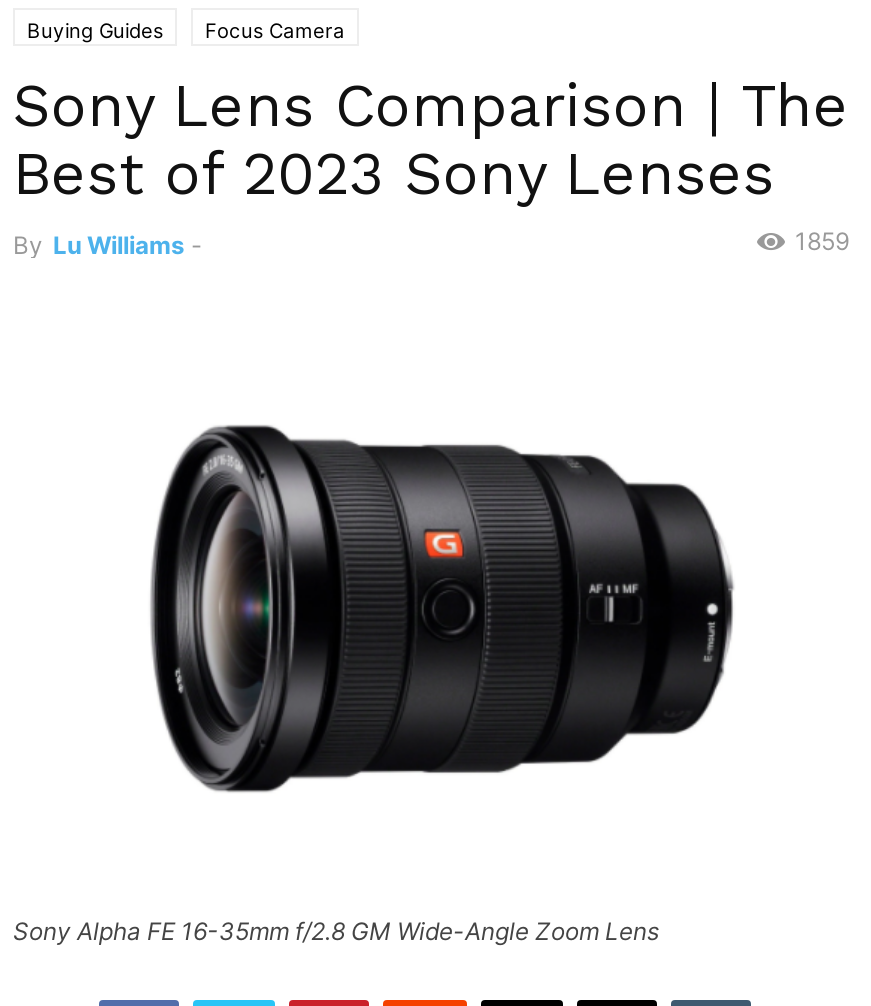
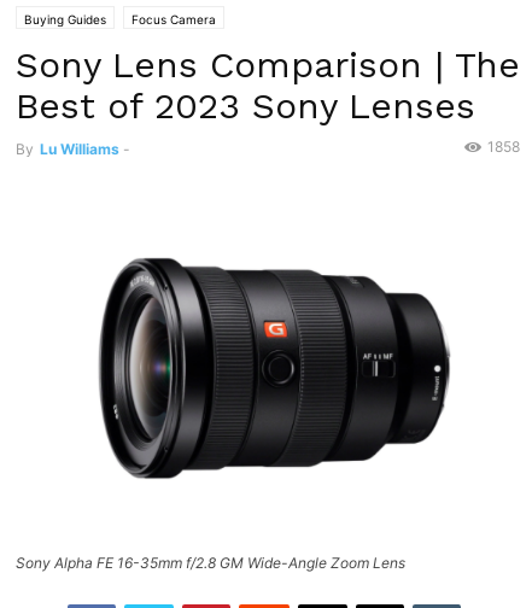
[795,226,849,256] 1859 -> [487,138,520,156] 1858

